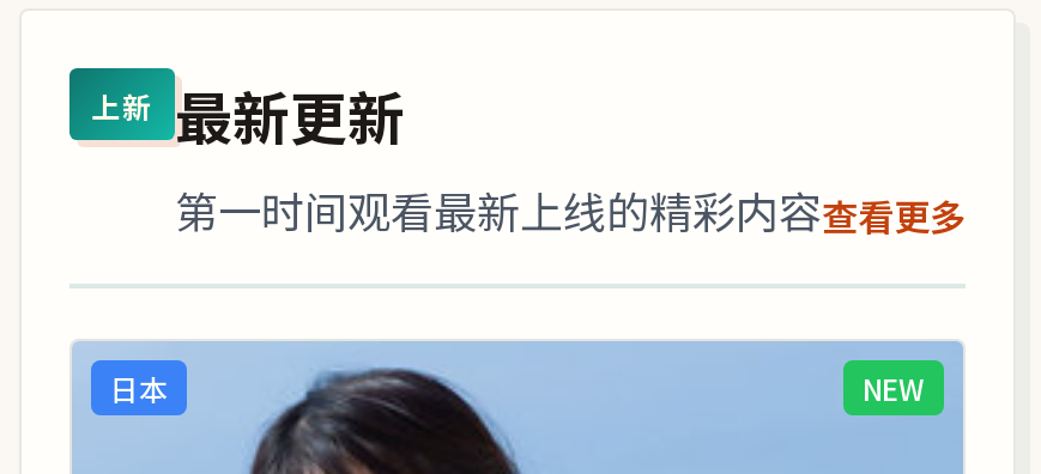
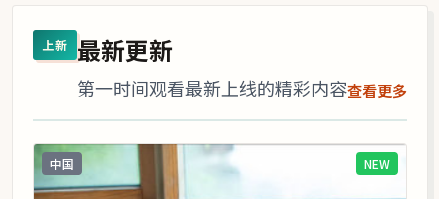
[110,368,168,409] 日本 -> [50,155,74,172] 中国

